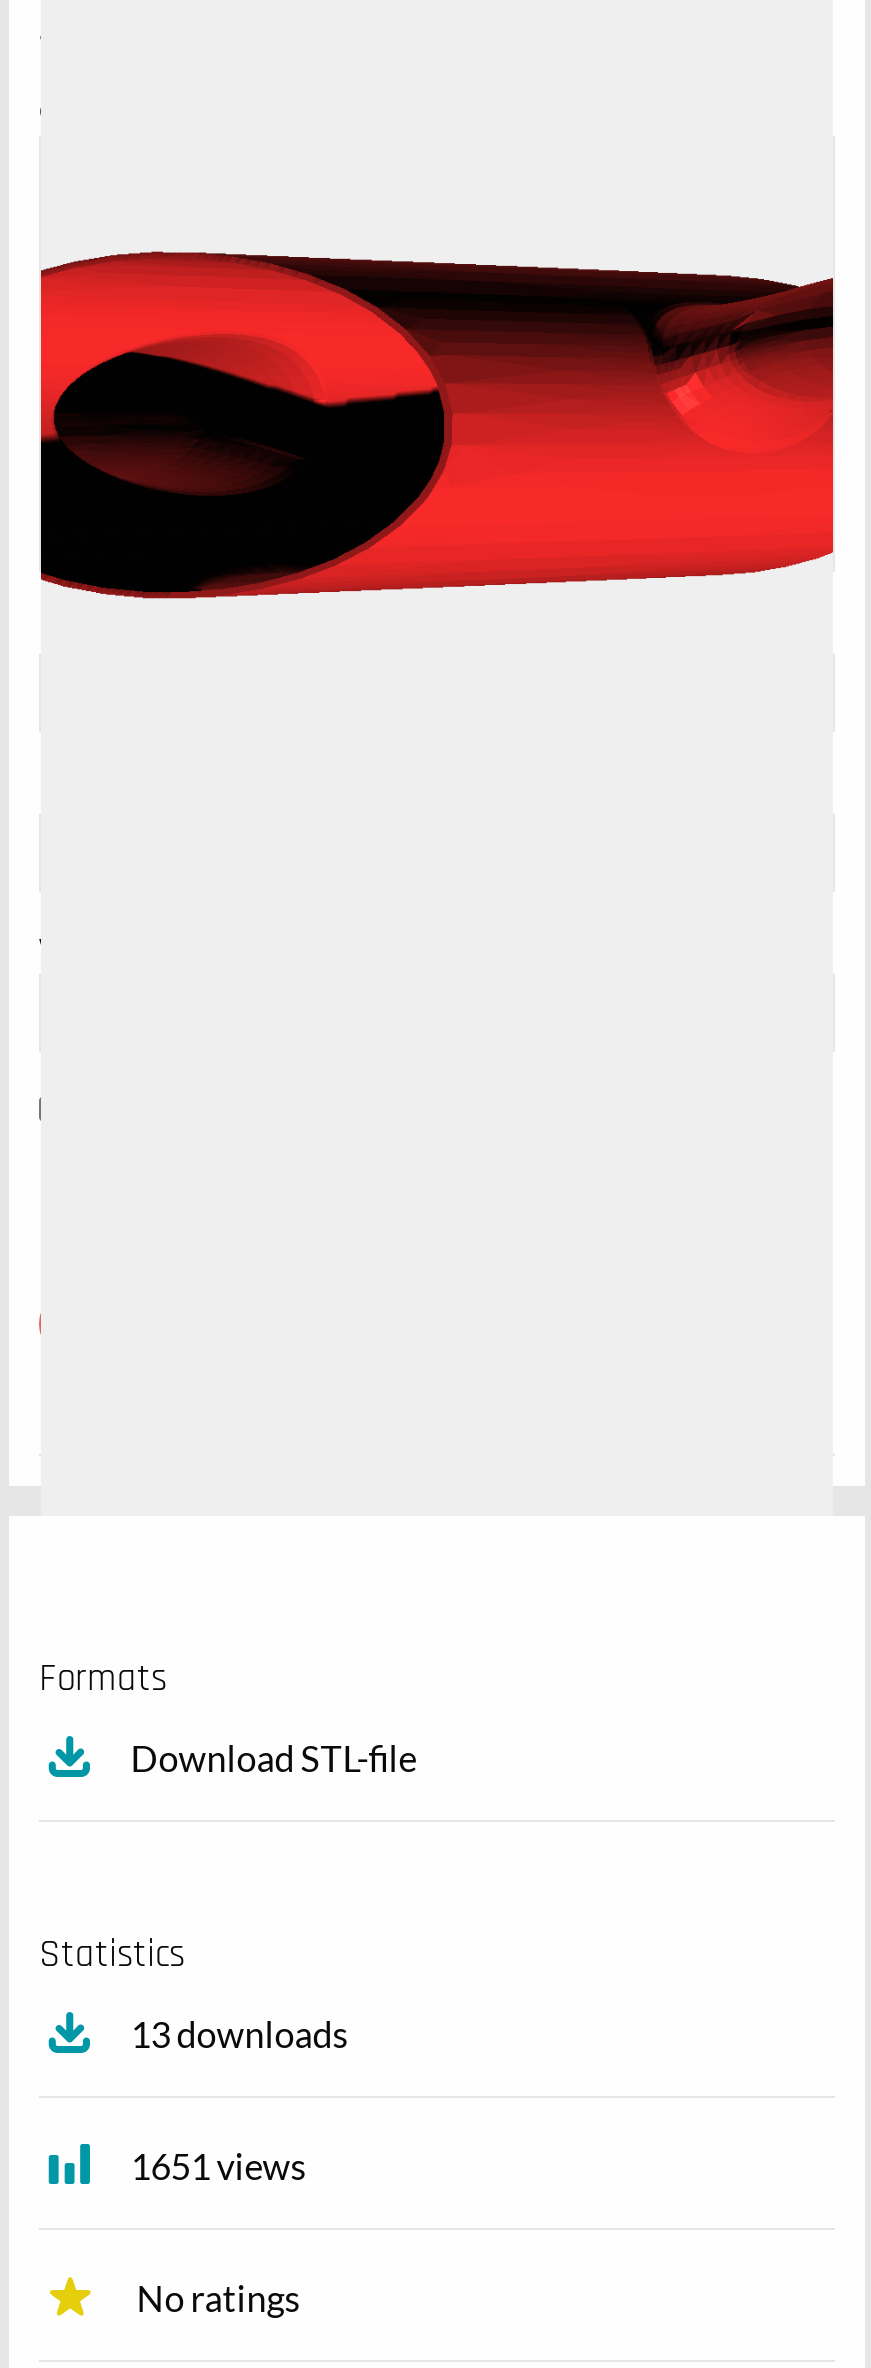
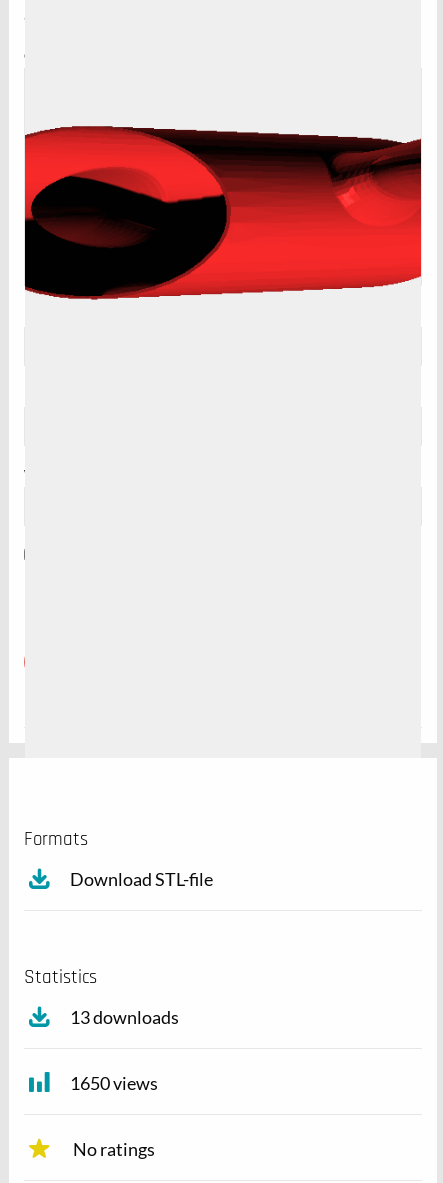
[131,2143,307,2187] 1651 views -> [70,1072,158,1094] 1650 views

